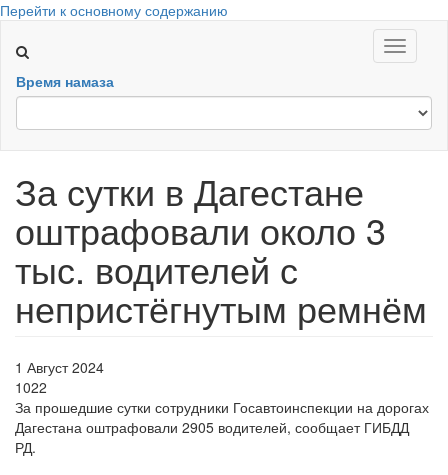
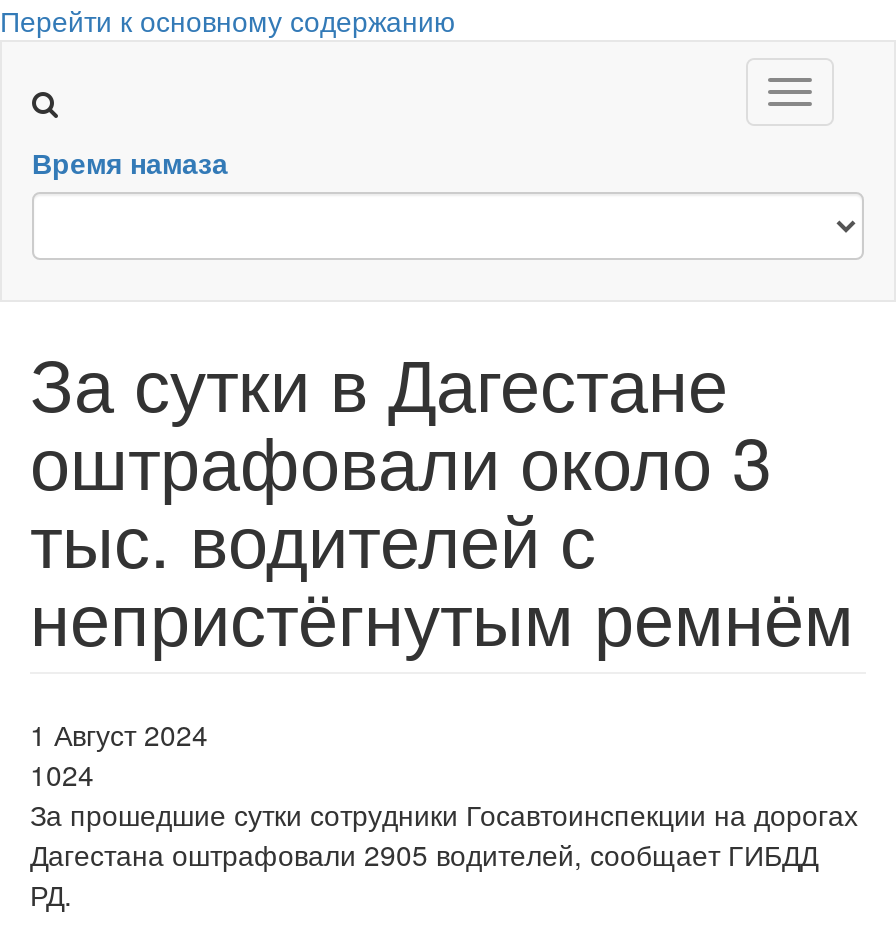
[15,377,47,397] 1022 -> [30,754,94,794] 1024

